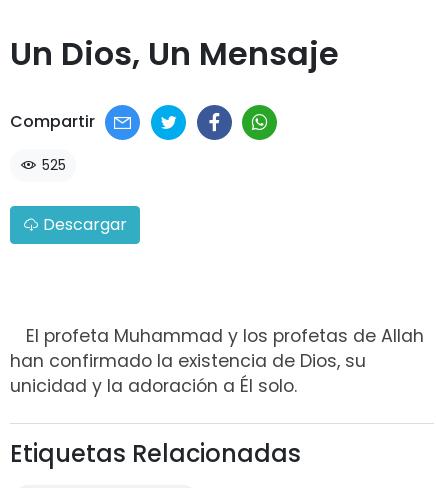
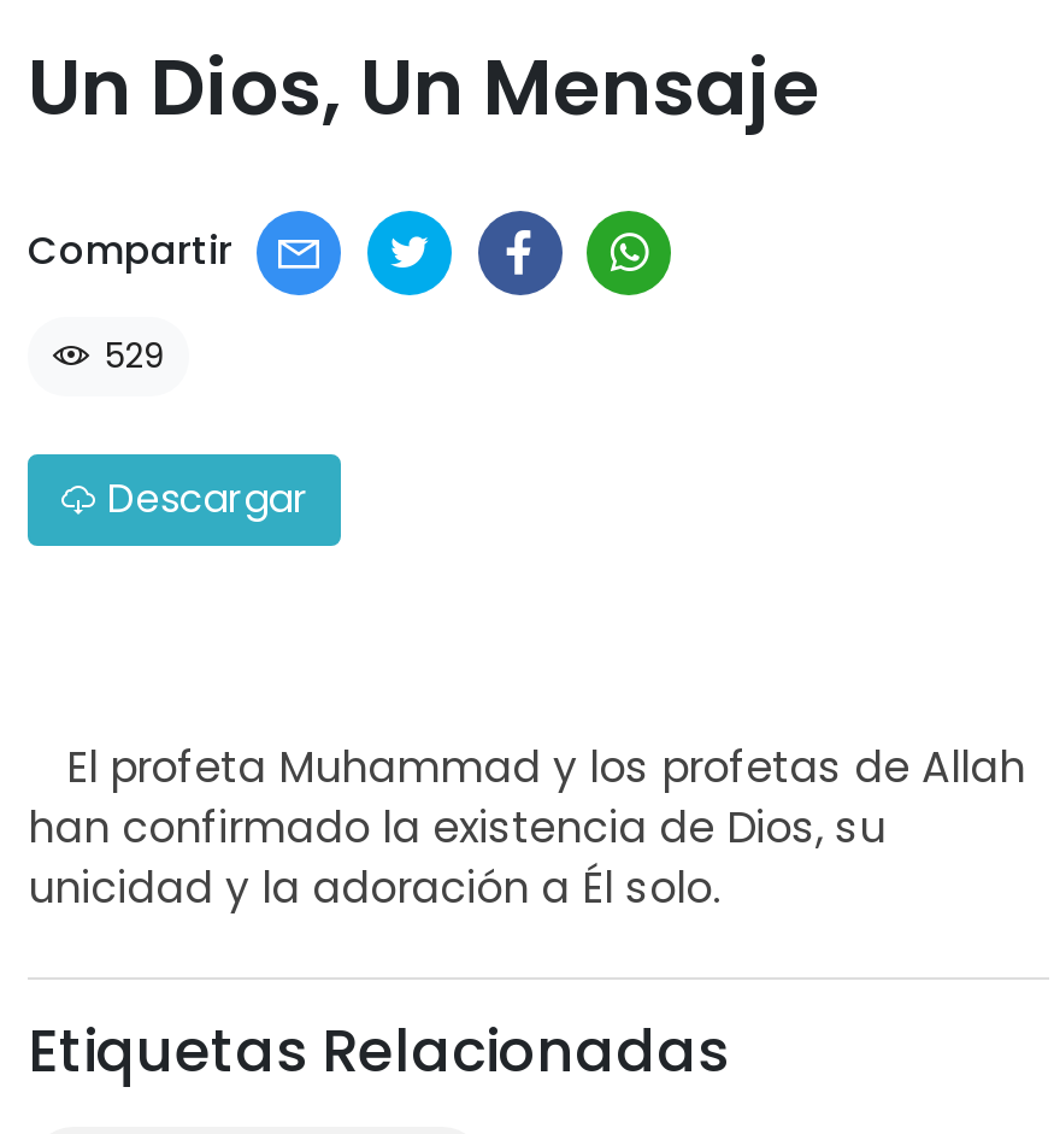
[42,155,66,175] 525 -> [105,331,165,380] 529

